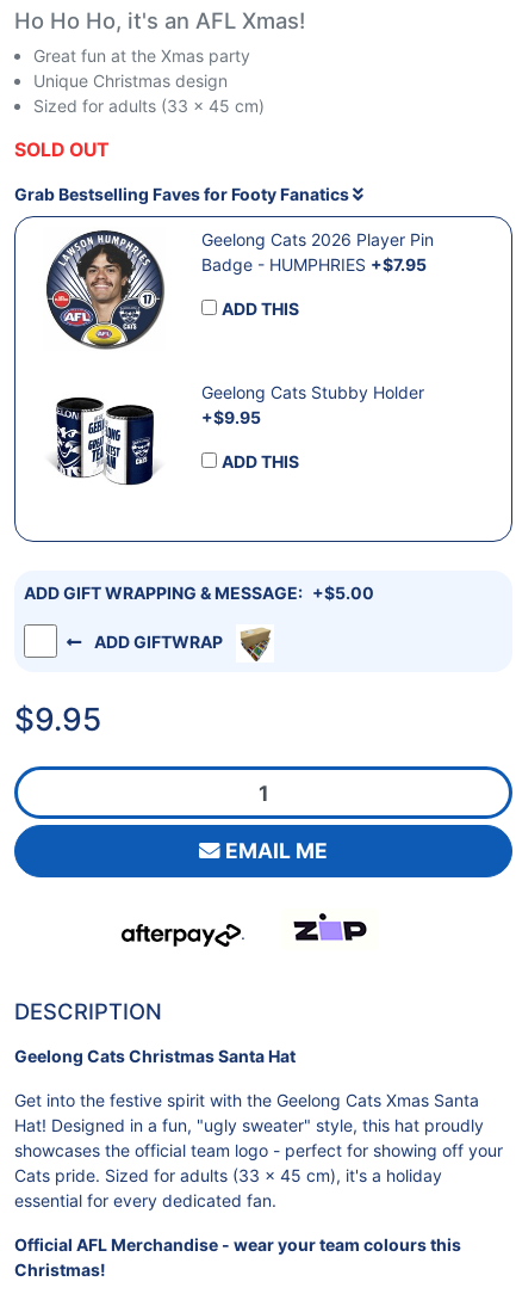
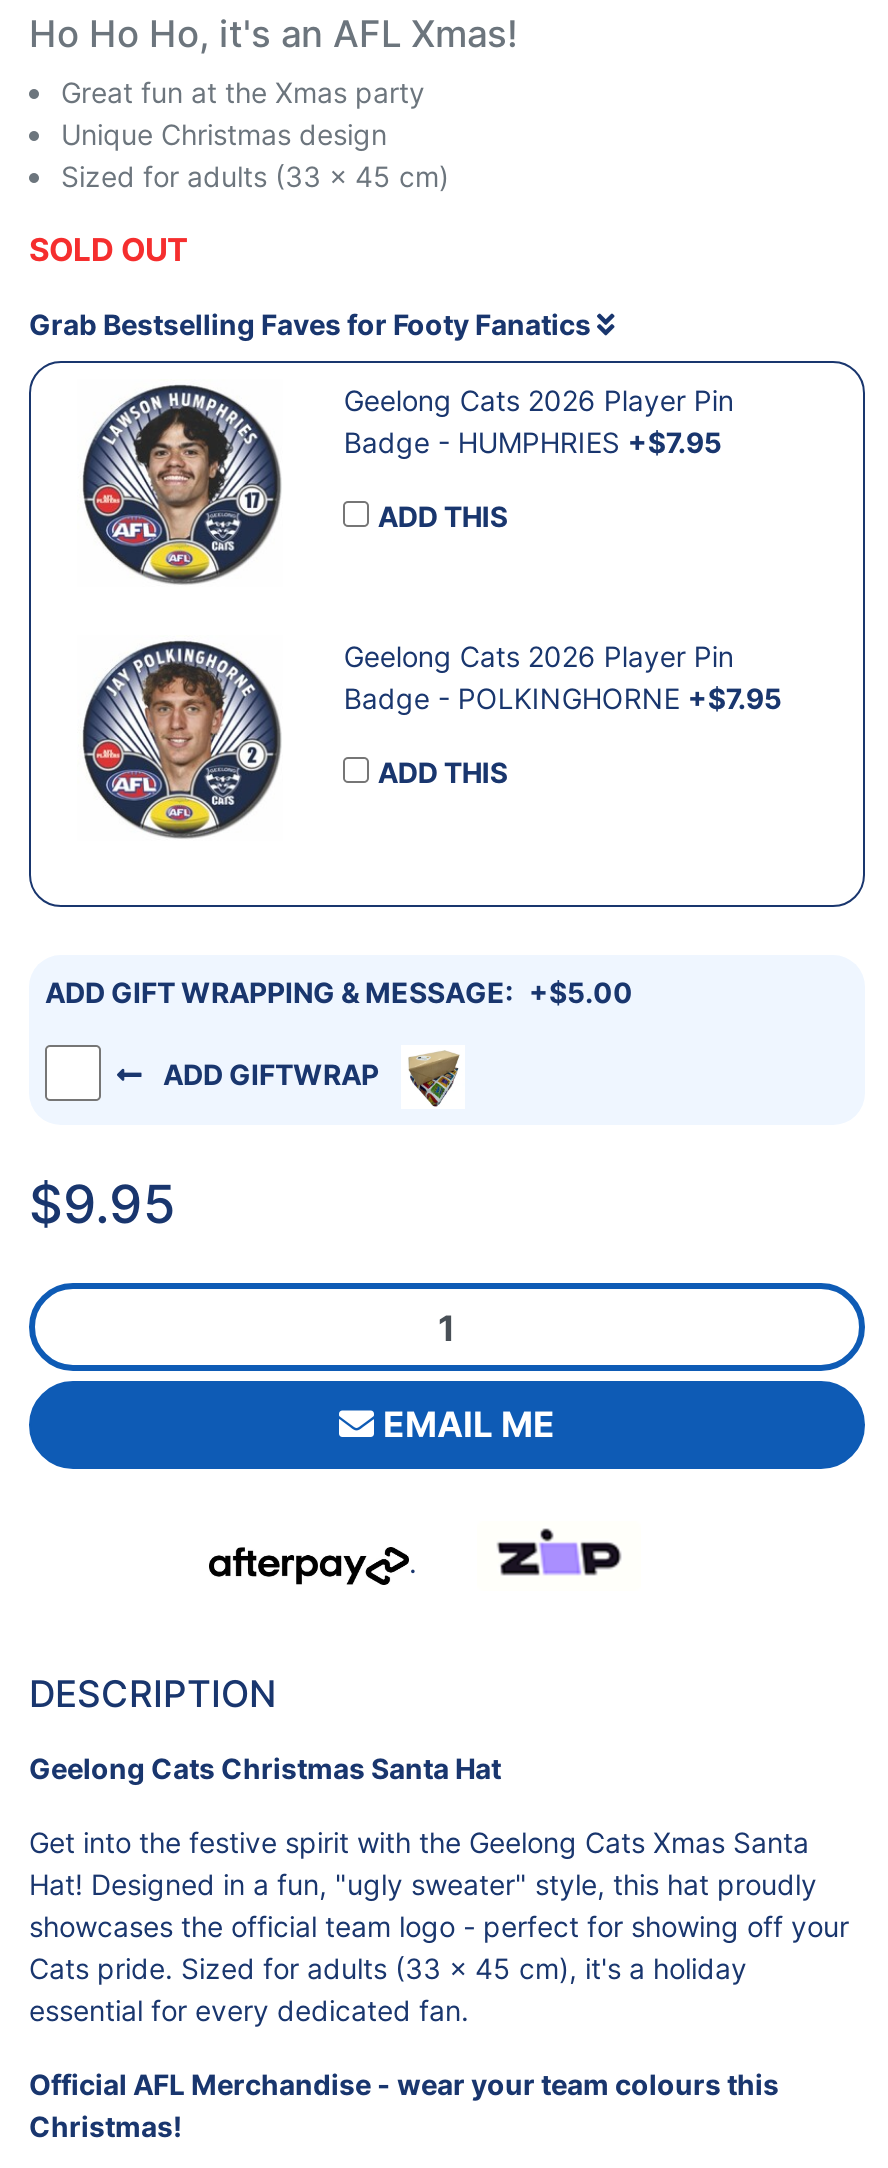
[46,382,425,500] [image] | Geelong Cats Stubby Holder | +$9.95 -> [81,639,782,841] [image] | Geelong Cats 2026 Player Pin | Badge - POLKINGHORNE +$7.95

